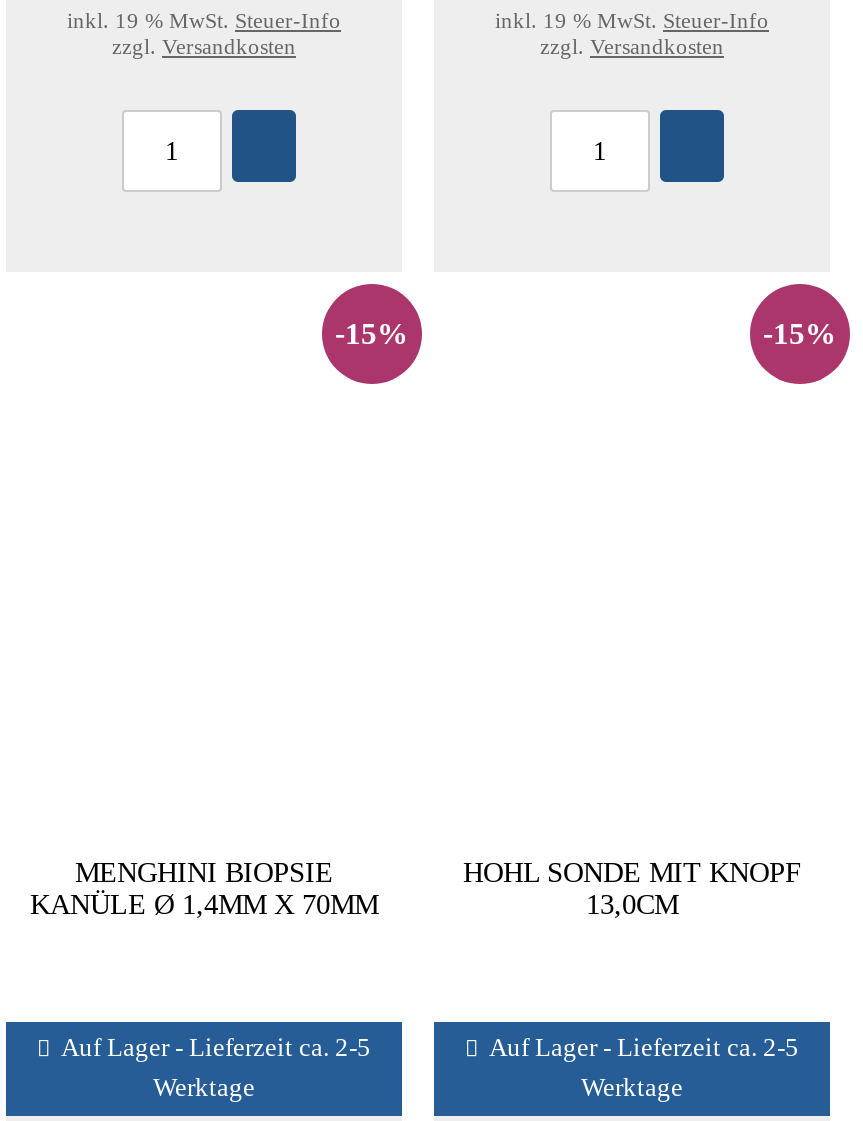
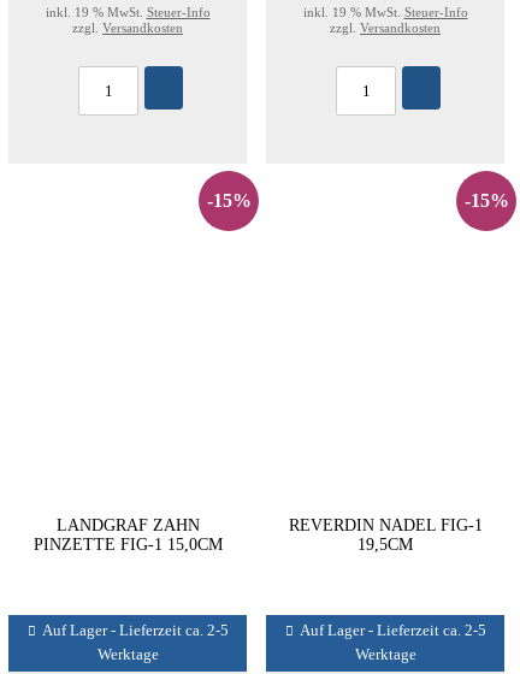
[30,856,378,920] MENGHINI BIOPSIE | KANÜLE Ø 1,4MM X 70MM -> [33,515,222,554] LANDGRAF ZAHN | PINZETTE FIG-1 15,0CM
[463,856,801,920] HOHL SONDE MIT KNOPF | 13,0CM -> [288,515,482,554] REVERDIN NADEL FIG-1 | 19,5CM

